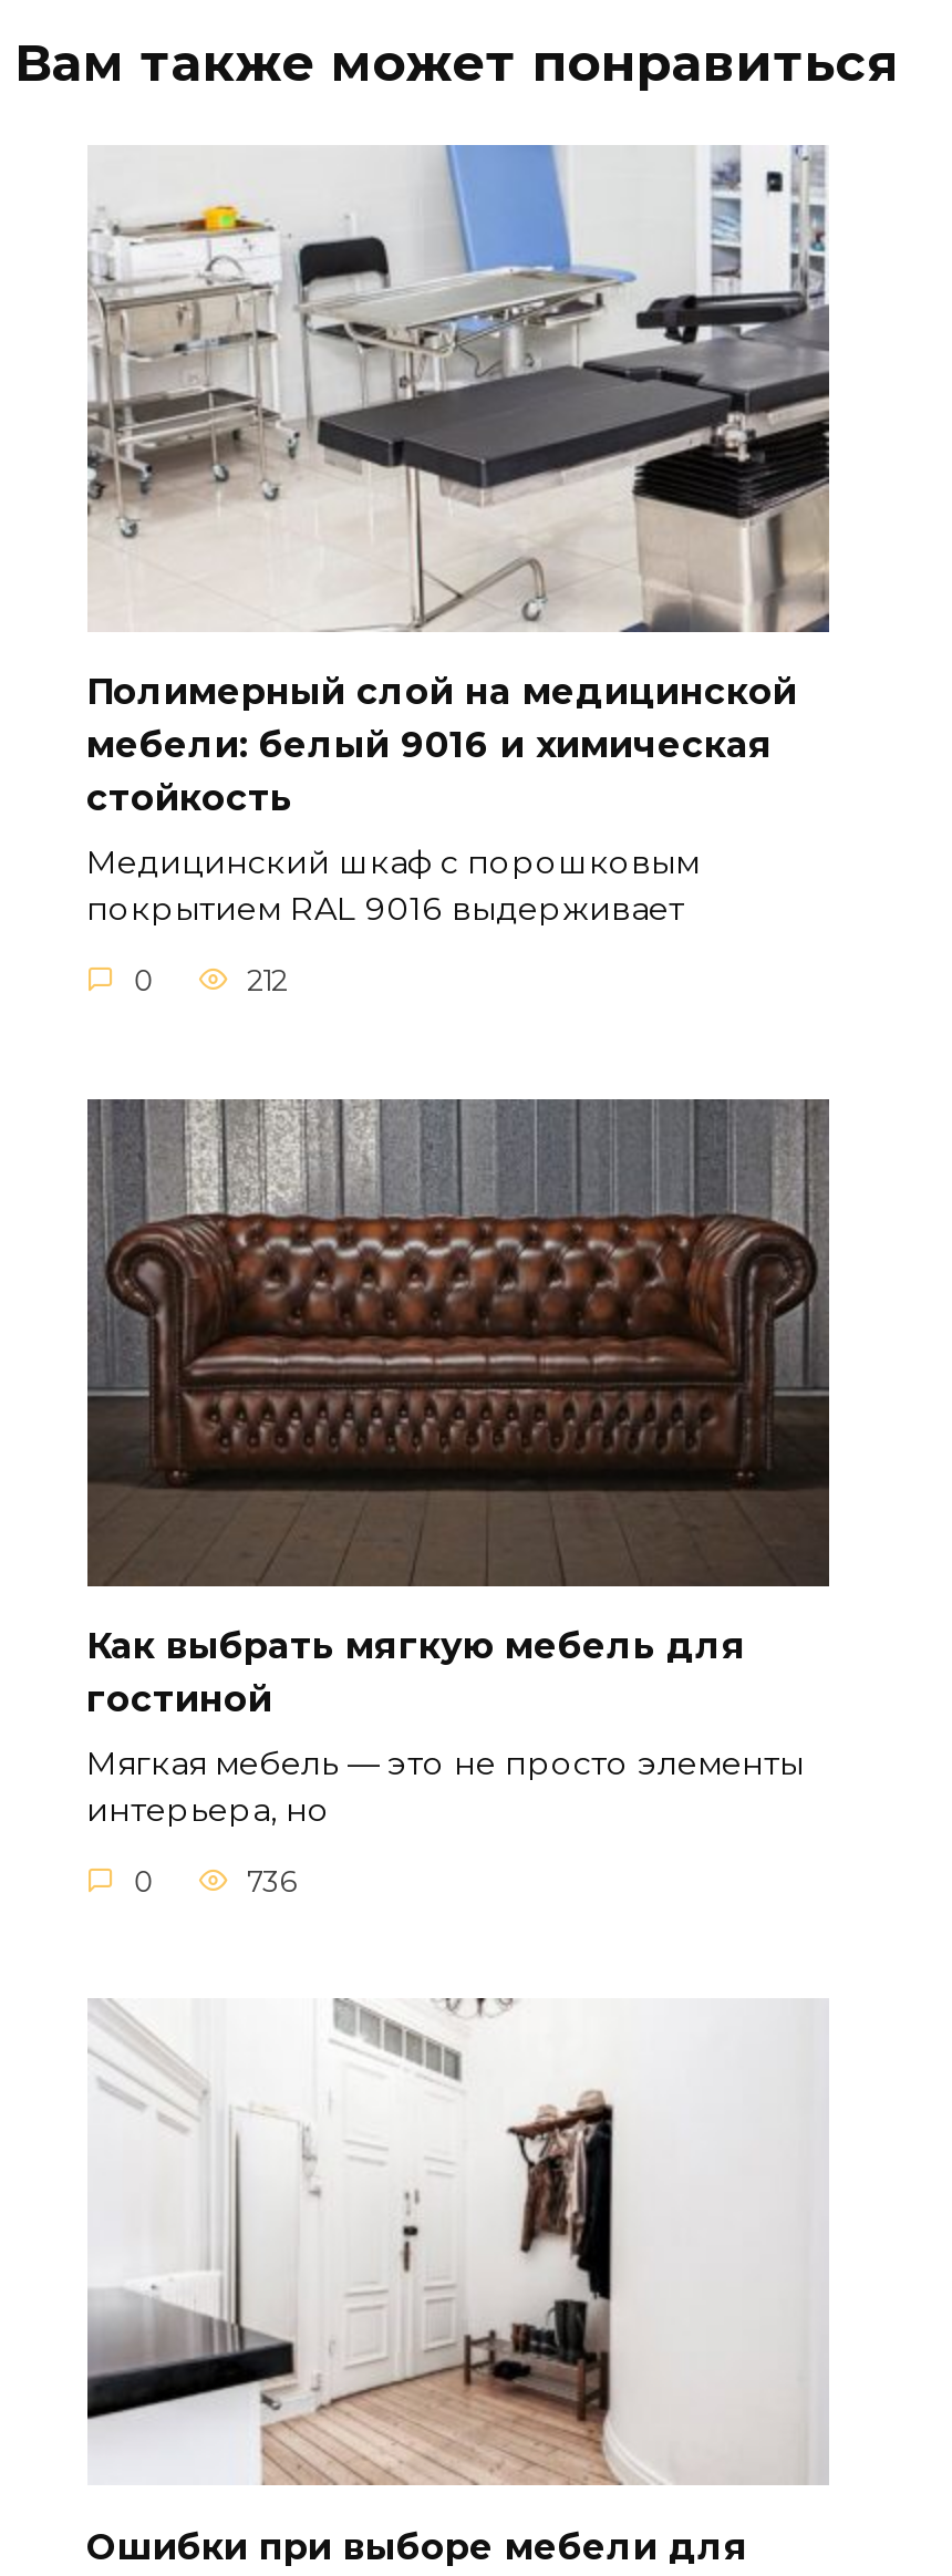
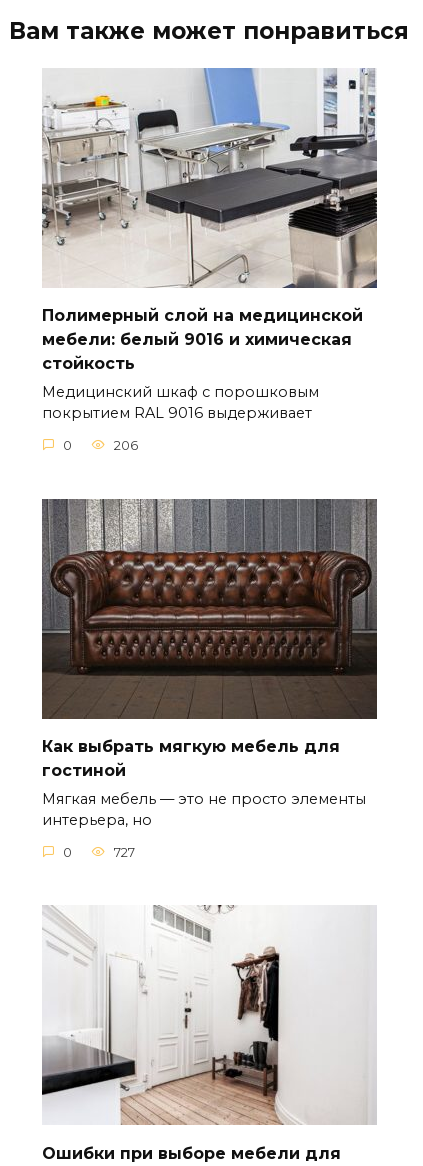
[247,964,287,997] 212 -> [114,438,138,453] 206
[247,1865,298,1898] 736 -> [114,845,135,860] 727

